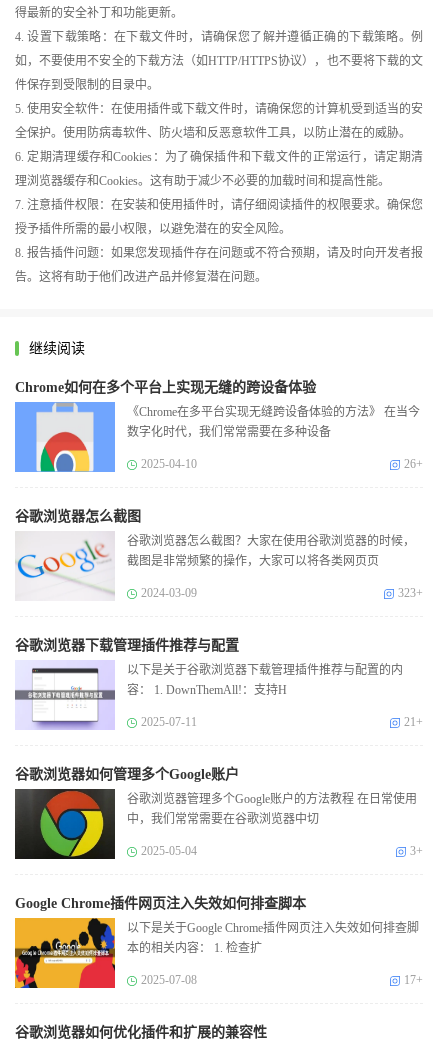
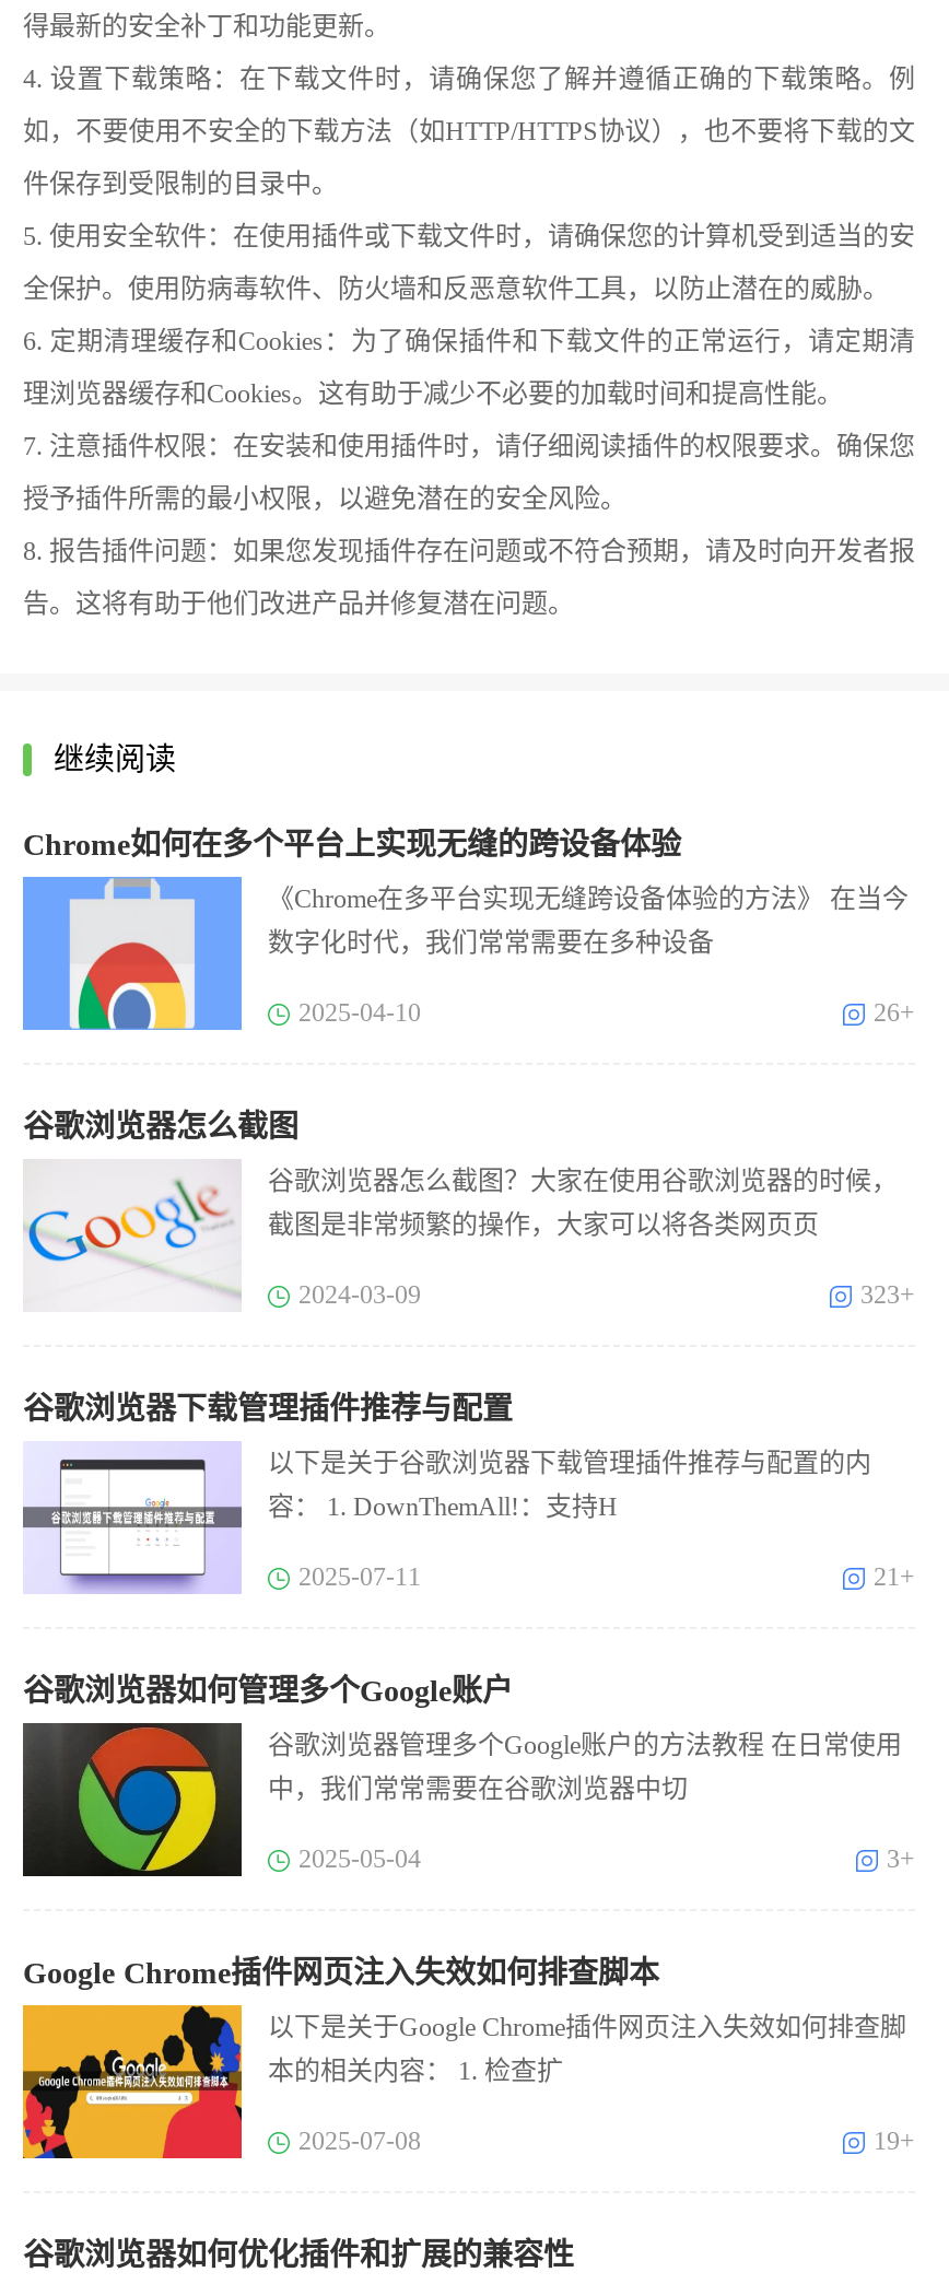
[404,973,423,987] 17+ -> [874,2125,915,2156] 19+

